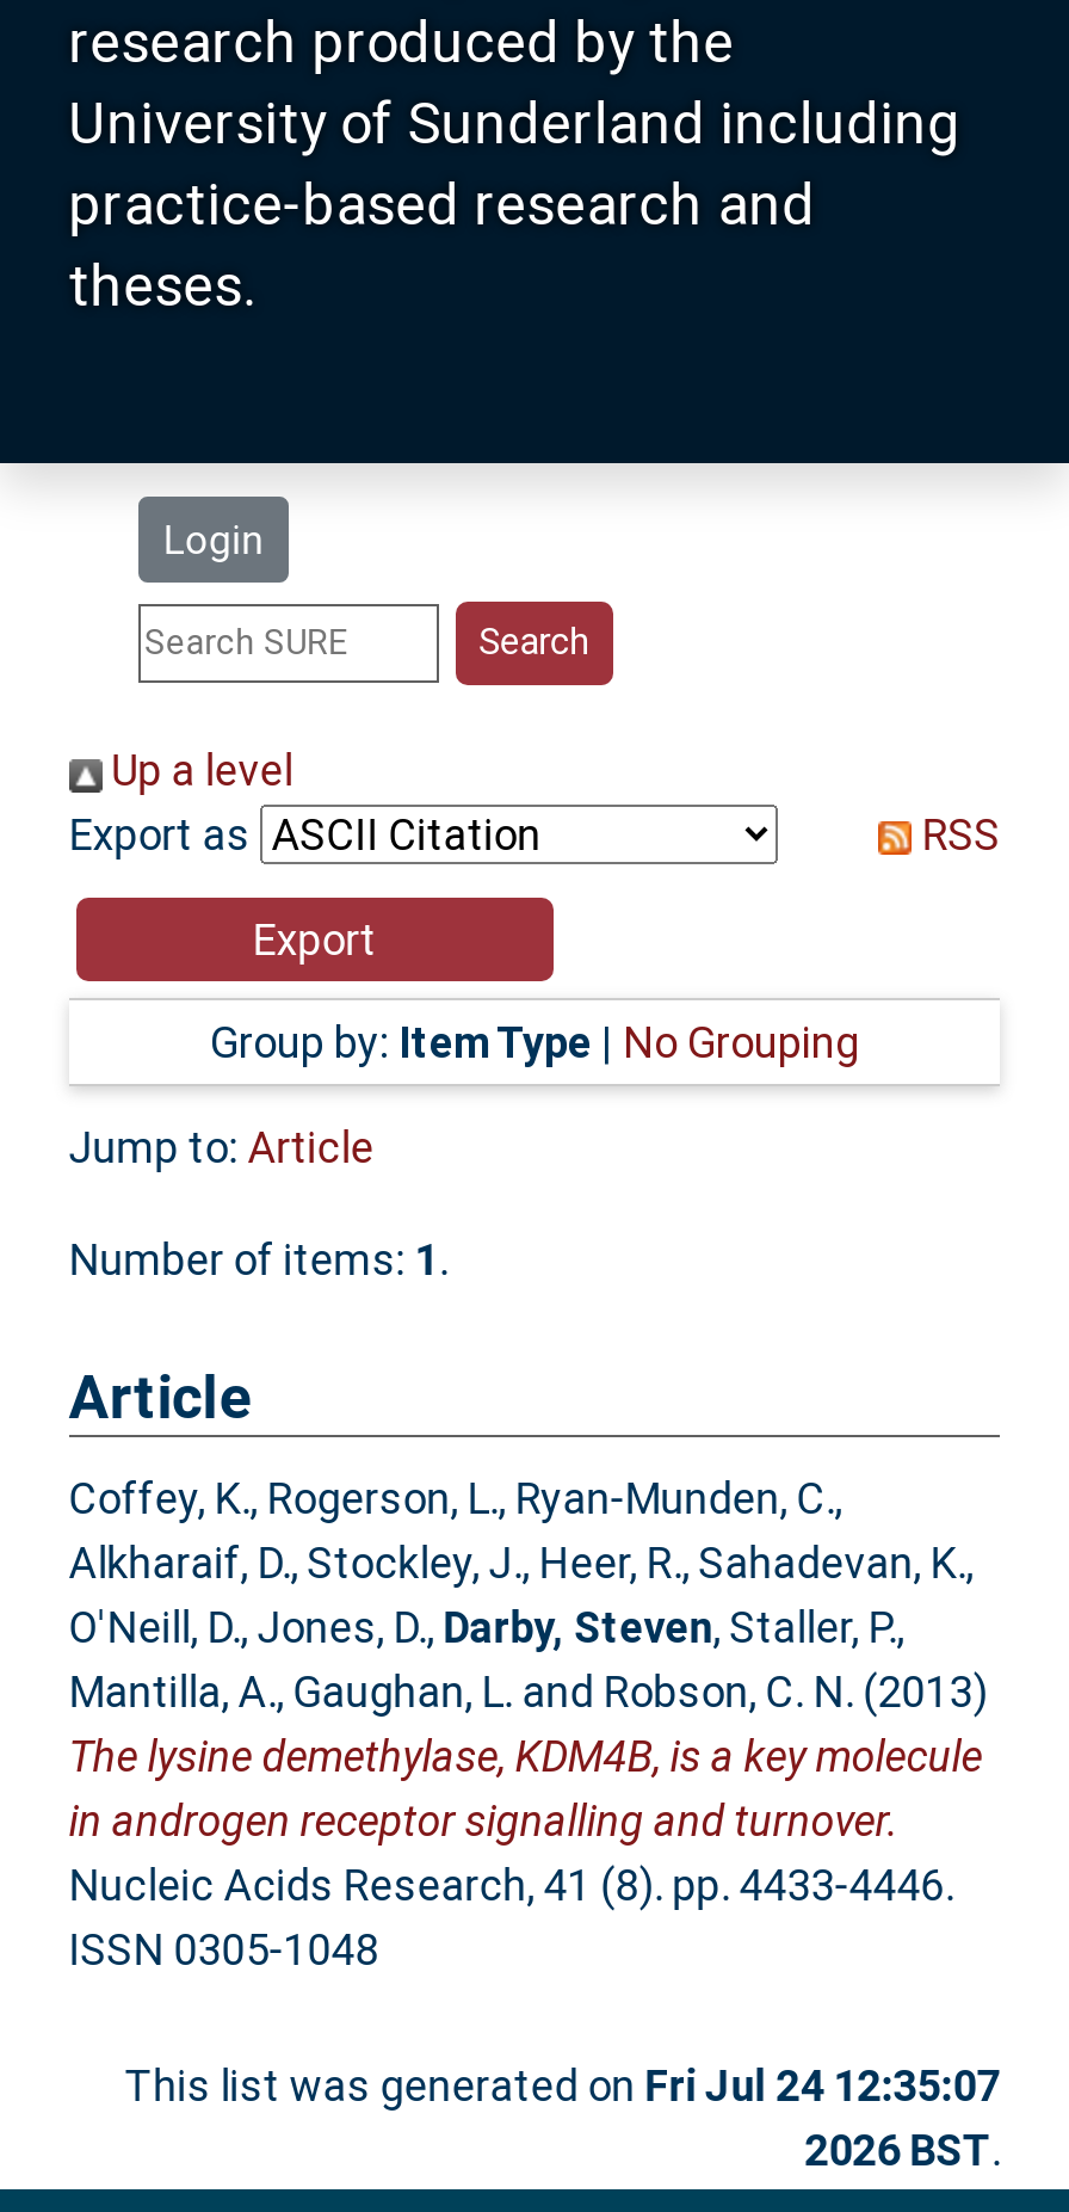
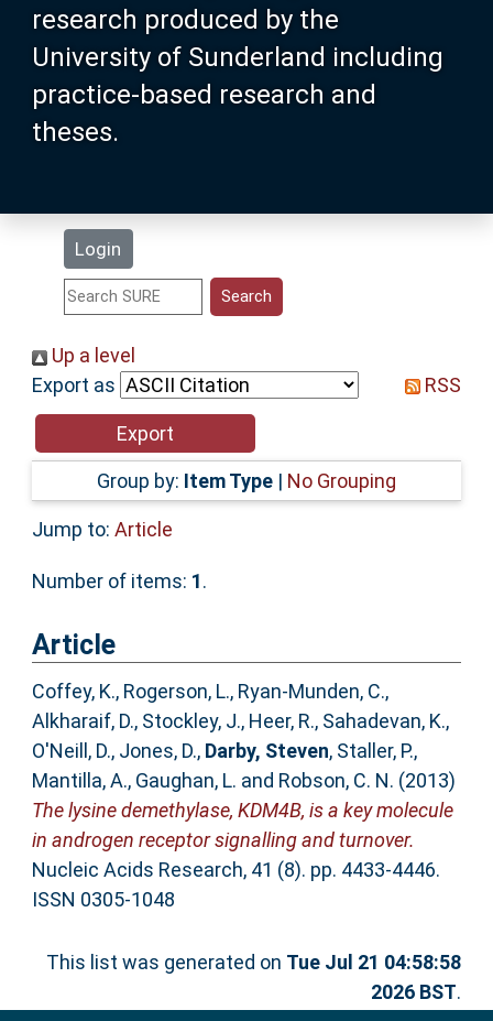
[125,2062,1000,2112] This list was generated on Fri Jul 24 12:35:07 -> [46,951,461,974] This list was generated on Tue Jul 21 04:58:58

